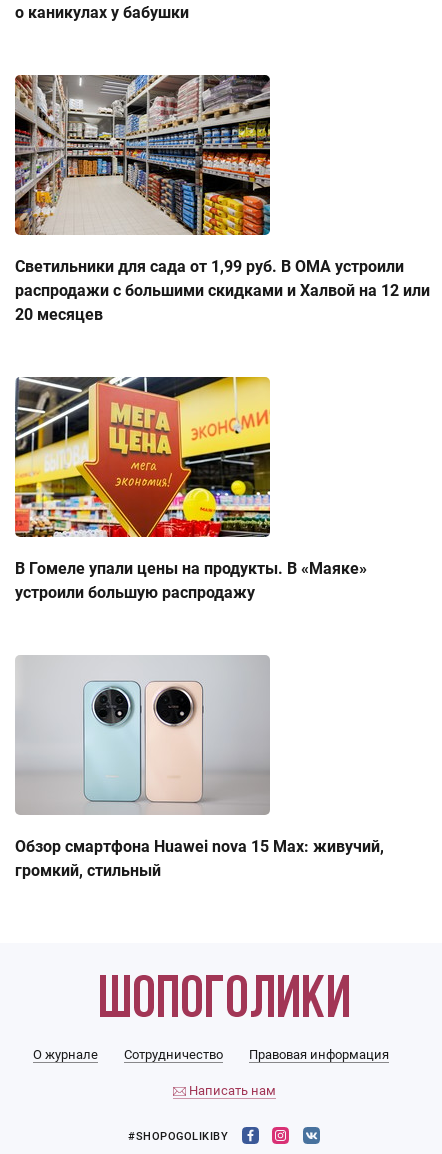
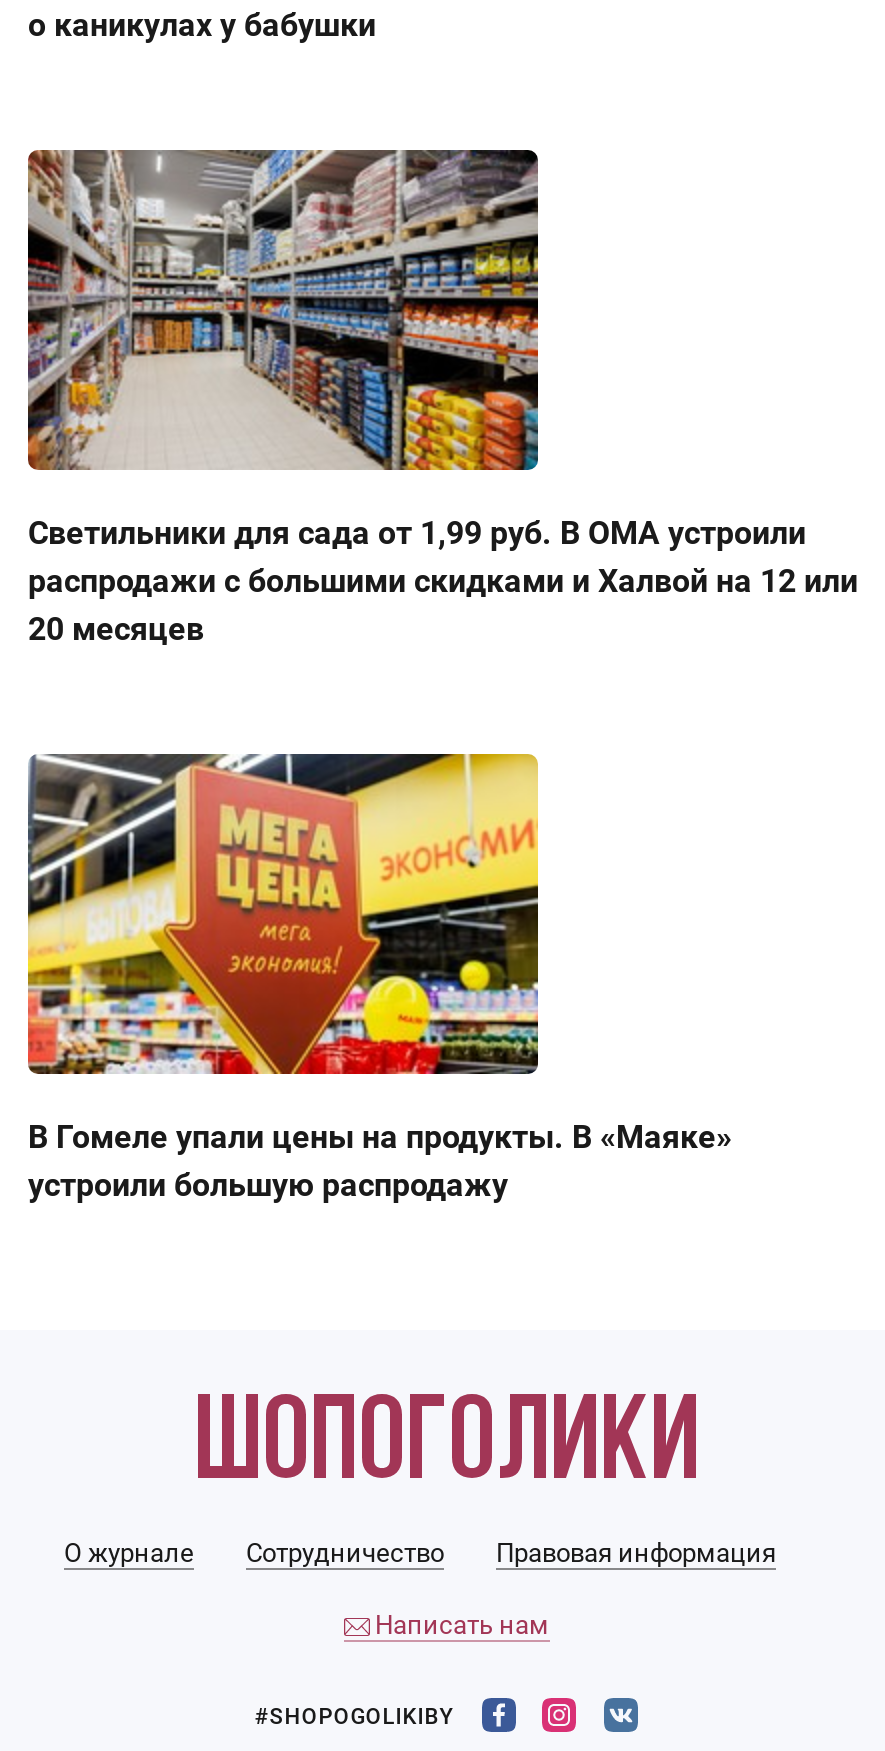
[15,655,384,880] [image] | Обзор смартфона Huawei nova 15 Max: живучий, | громкий, стильный -> none

